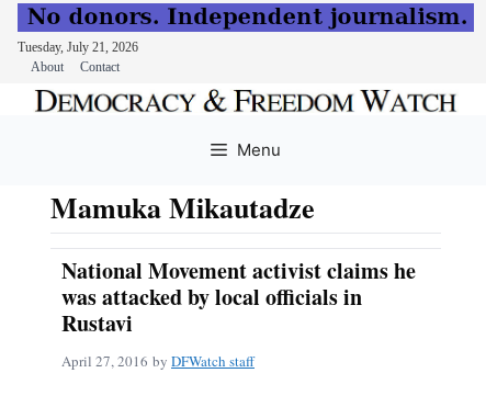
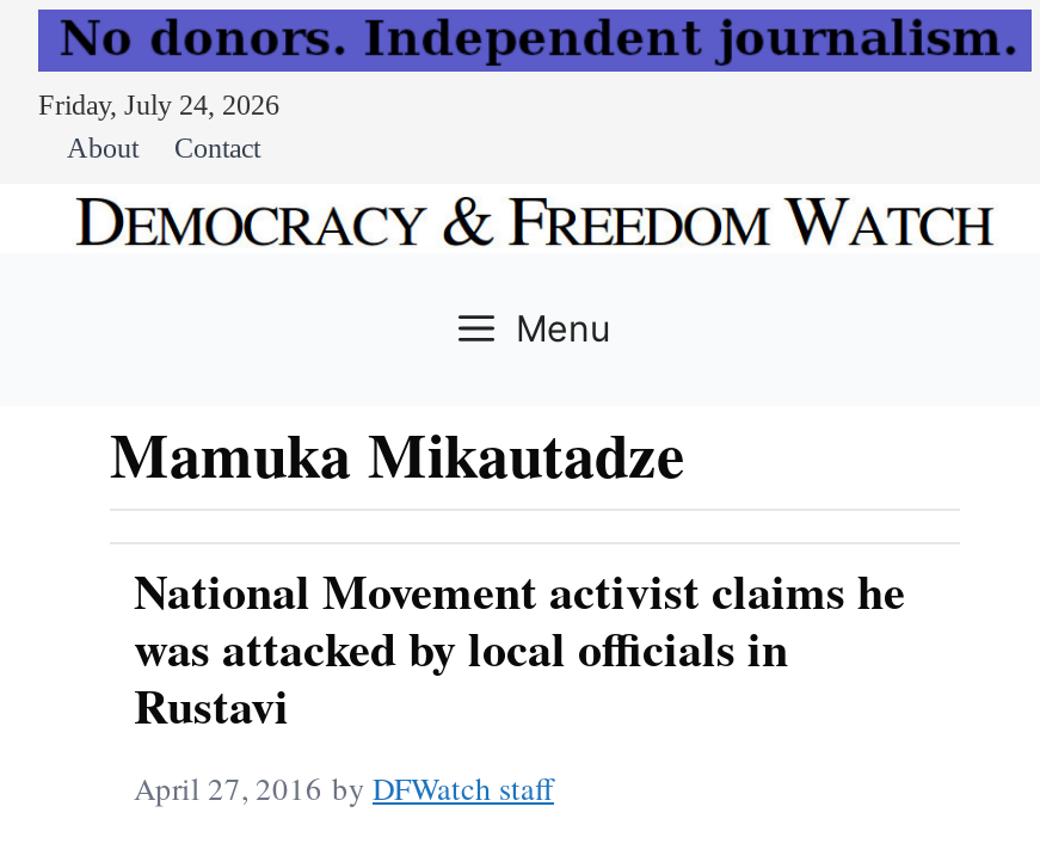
[18,39,138,55] Tuesday, July 21, 2026 -> [38,88,279,122] Friday, July 24, 2026

